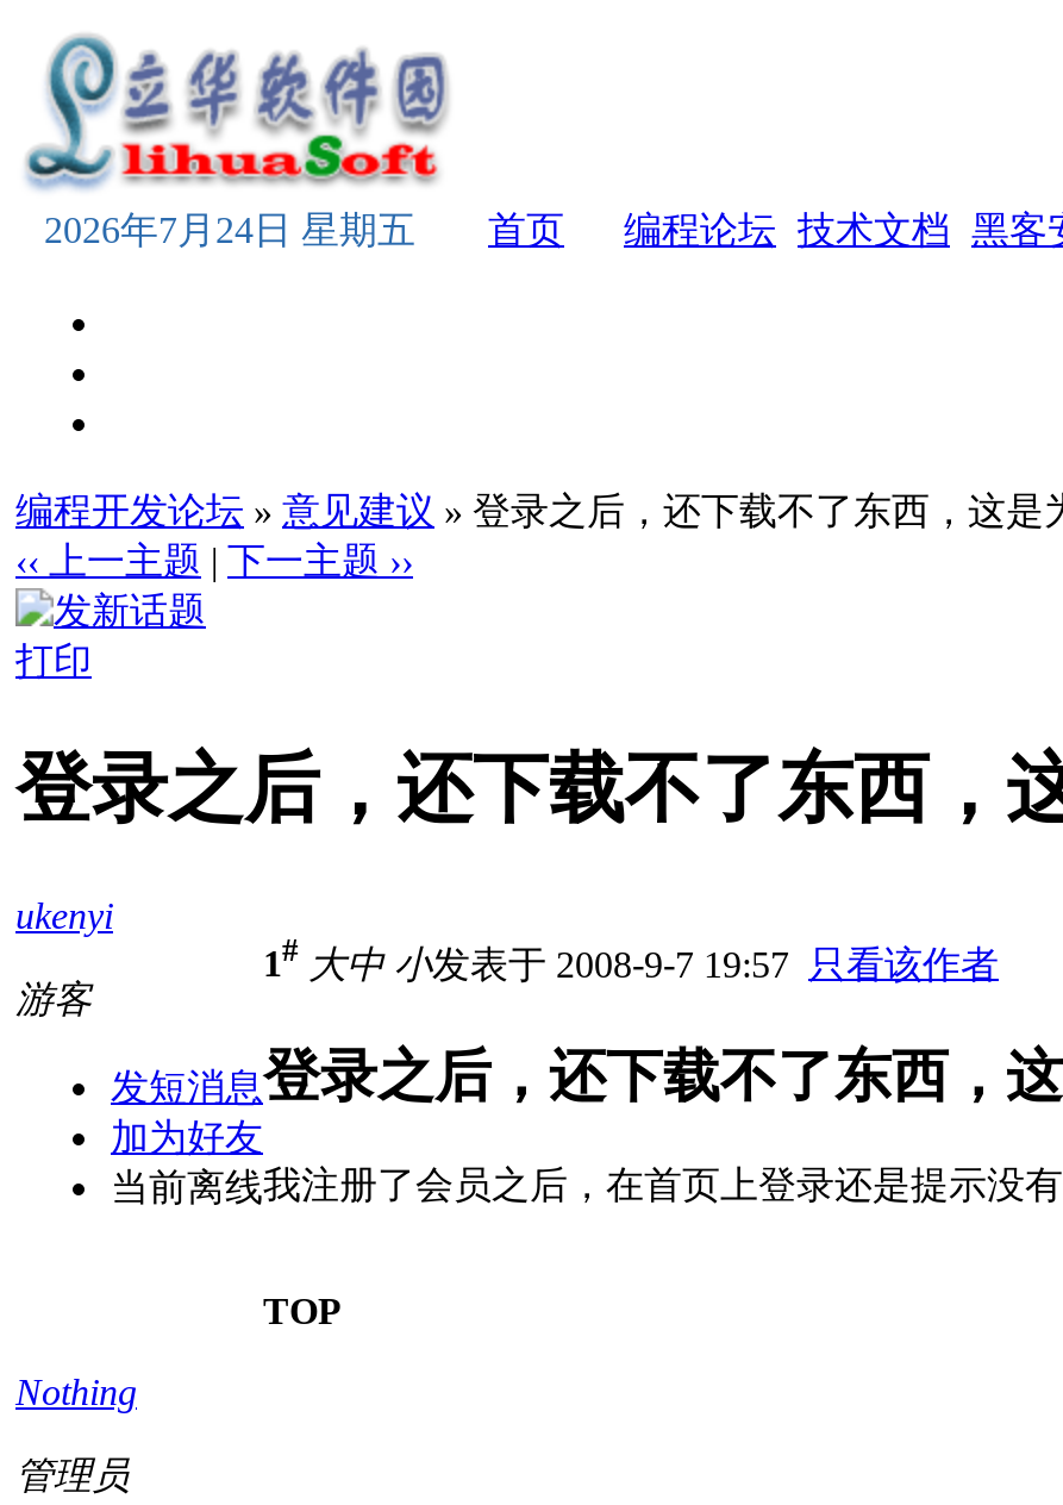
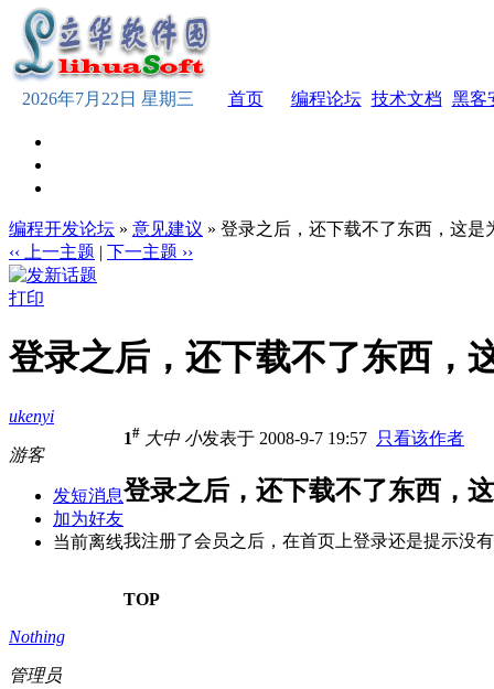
[44,210,415,250] 2026年7月24日 星期五 -> [22,89,194,108] 2026年7月22日 星期三

